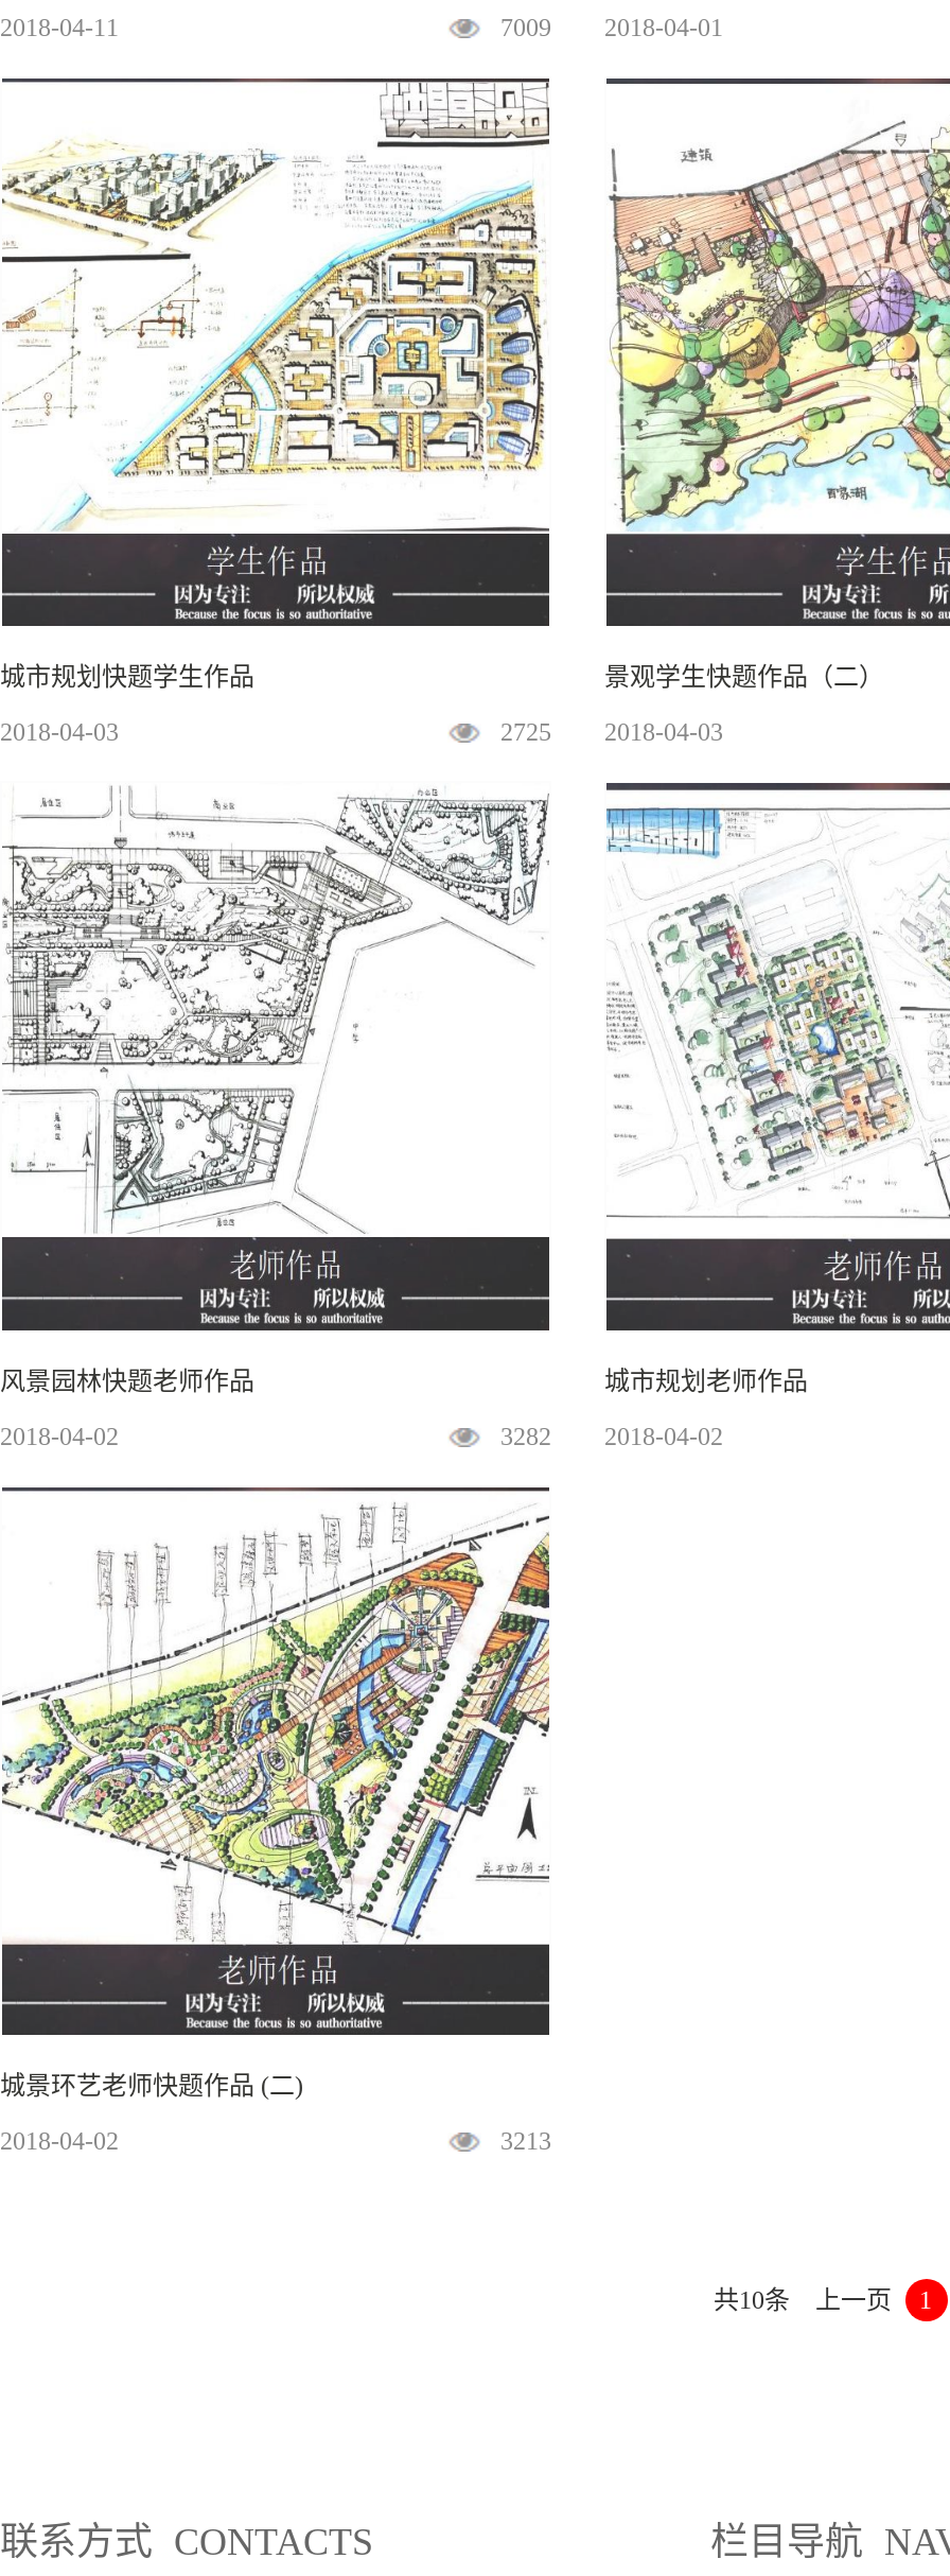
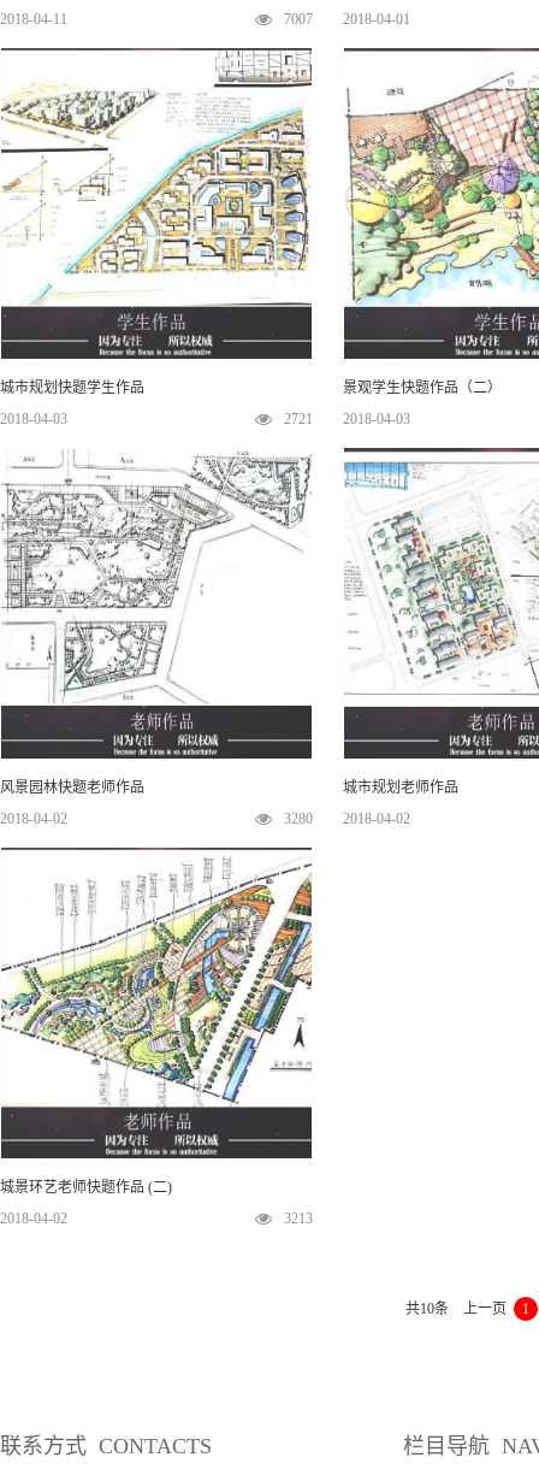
[500,13,723,42] 7009 2018-04-01 -> [284,11,410,28] 7007 2018-04-01
[500,717,723,747] 2725 2018-04-03 -> [284,411,410,427] 2721 2018-04-03
[500,1422,723,1451] 3282 2018-04-02 -> [284,810,410,827] 3280 2018-04-02

